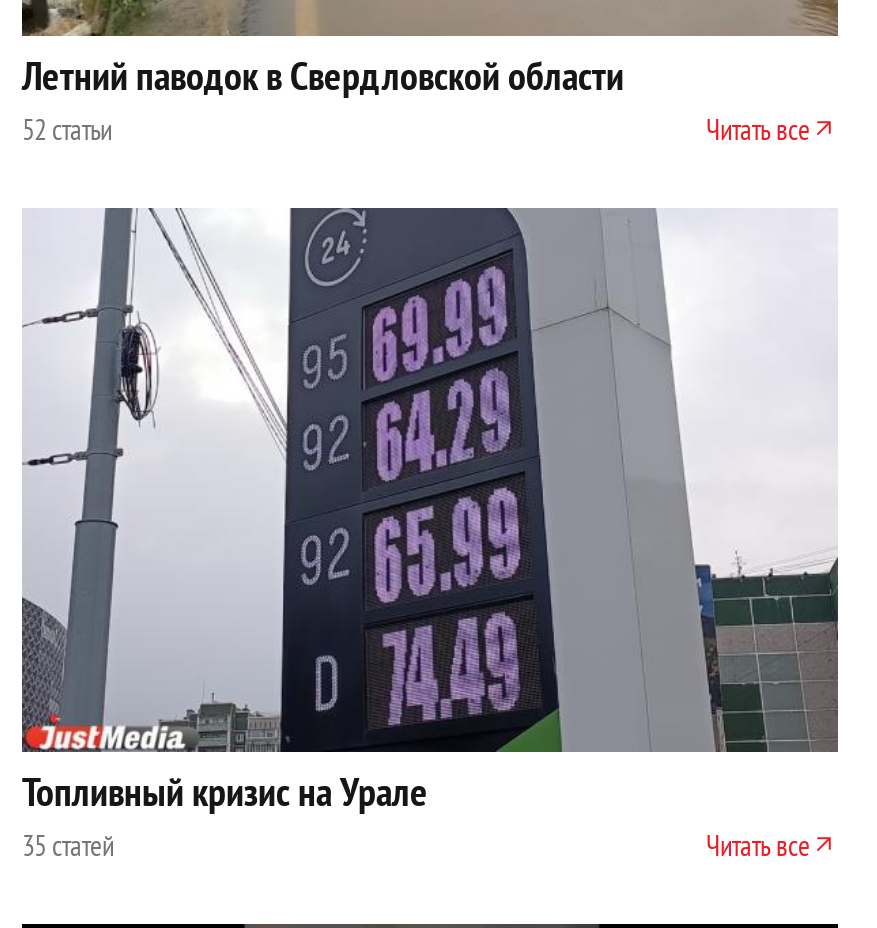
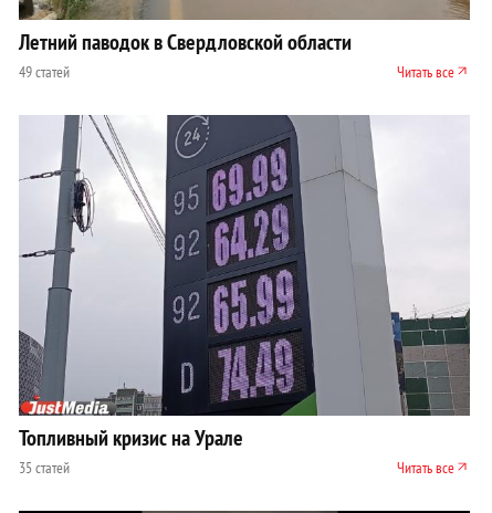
[22,110,112,148] 52 статьи -> [19,61,70,82] 49 статей

